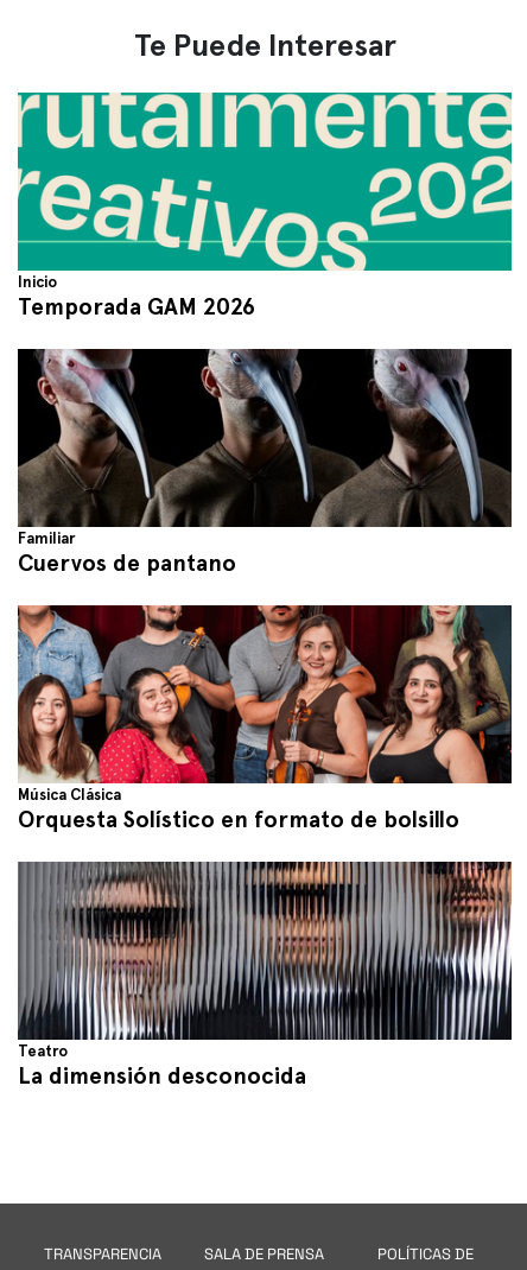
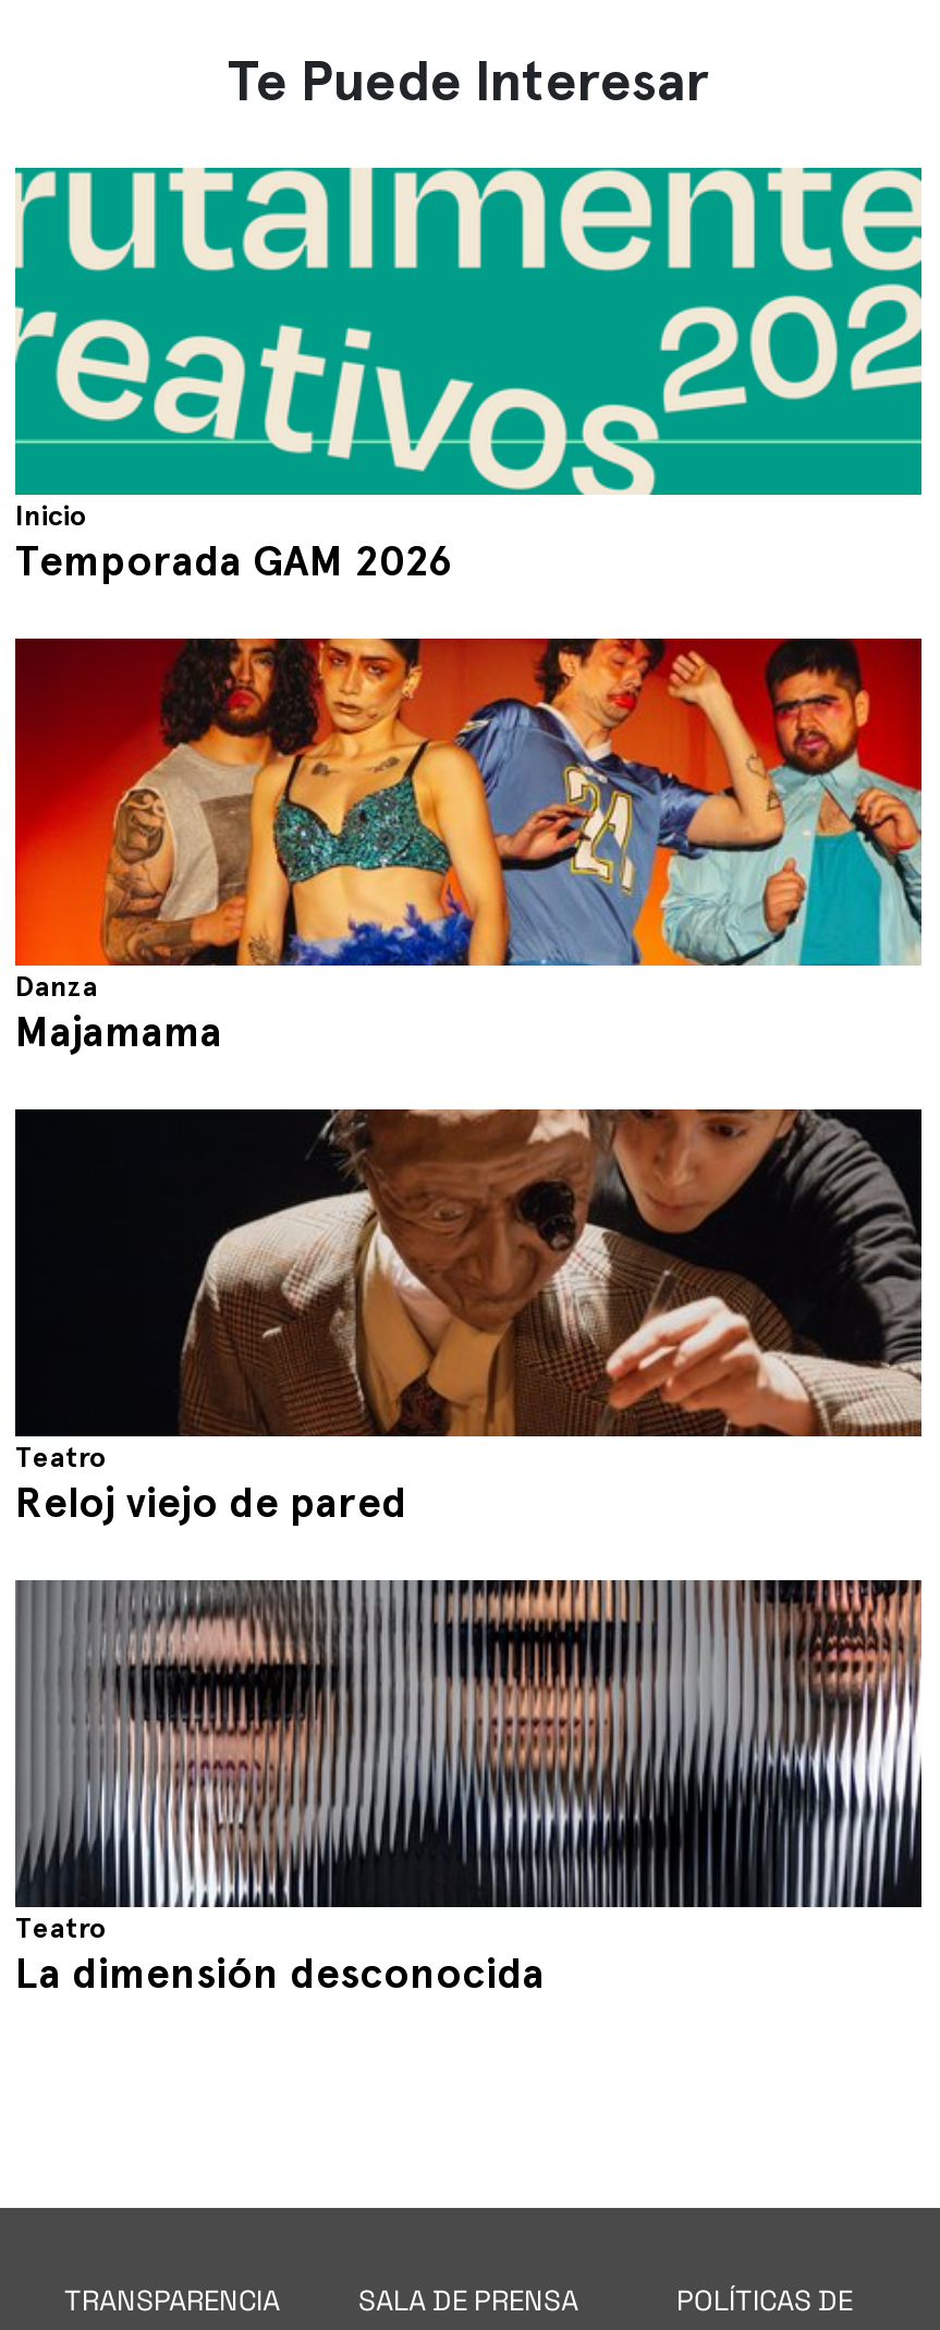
[17,348,513,577] [image] | Familiar | Cuervos de pantano -> [13,636,924,1057] [image] | Danza | Majamama
[17,604,513,833] [image] | Música Clásica | Orquesta Solístico en formato de bolsillo -> [13,1107,924,1527] [image] | Teatro | Reloj viejo de pared

